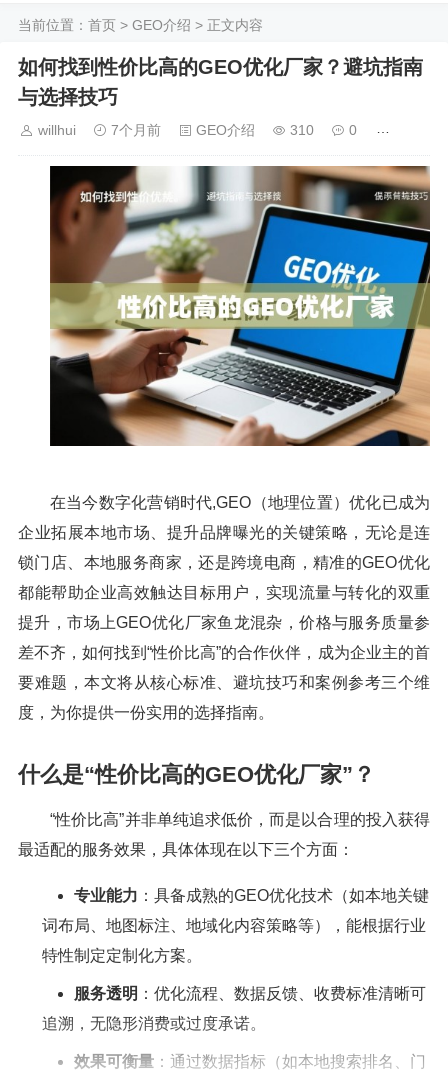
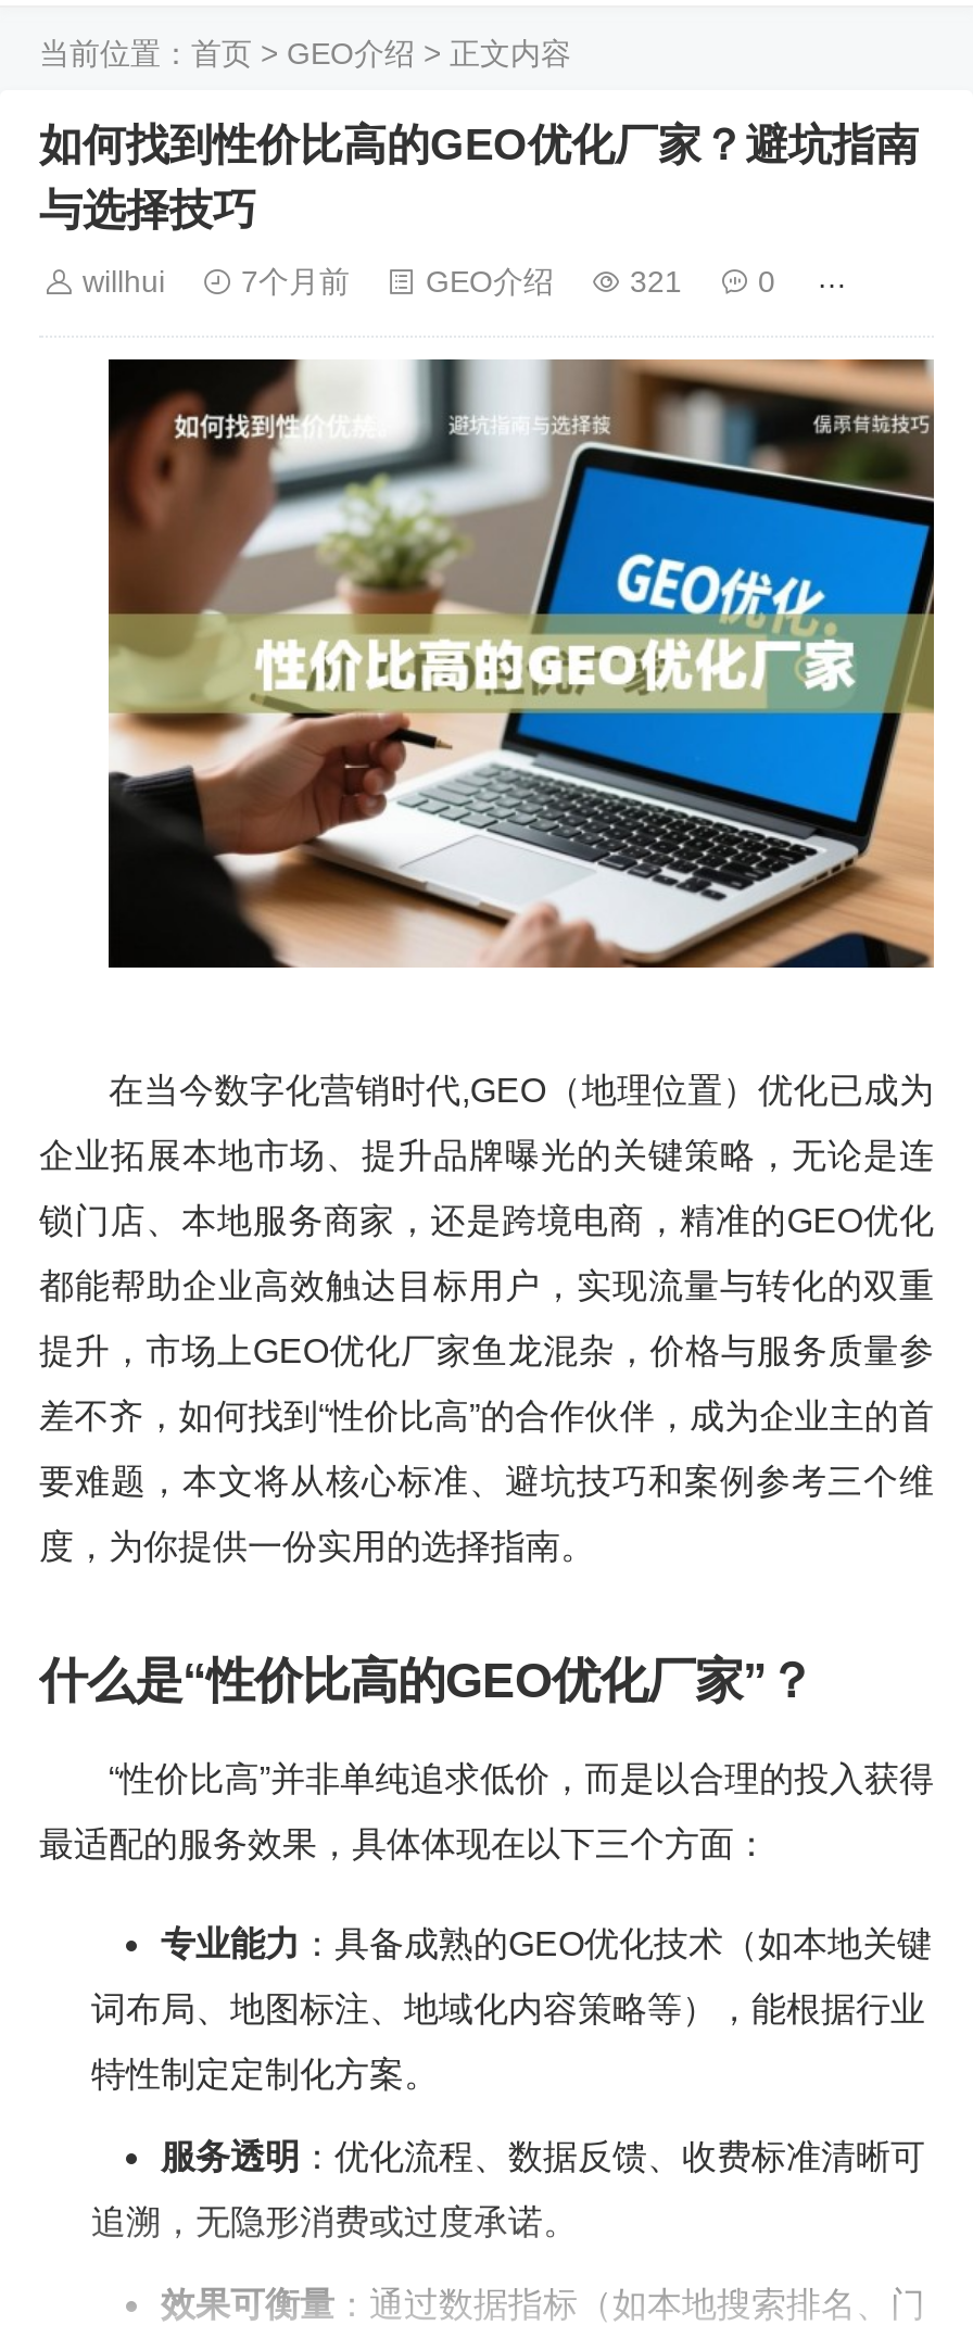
[290,122,314,138] 310 -> [630,264,682,299] 321

